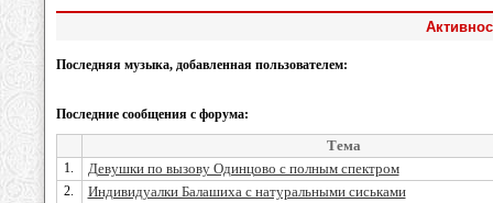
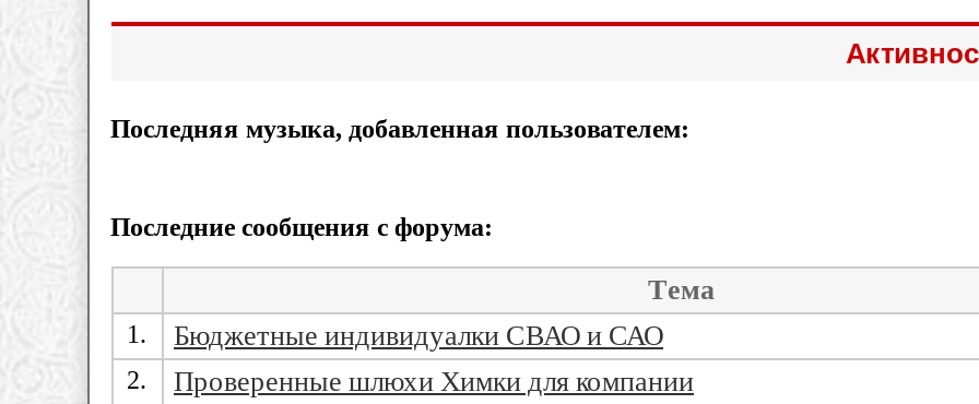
[87,160,399,177] Девушки по вызову Одинцово с полным спектром -> [174,319,663,352] Бюджетные индивидуалки СВАО и САО
[87,183,406,200] Индивидуалки Балашиха с натуральными сиськами -> [174,365,694,397] Проверенные шлюхи Химки для компании

